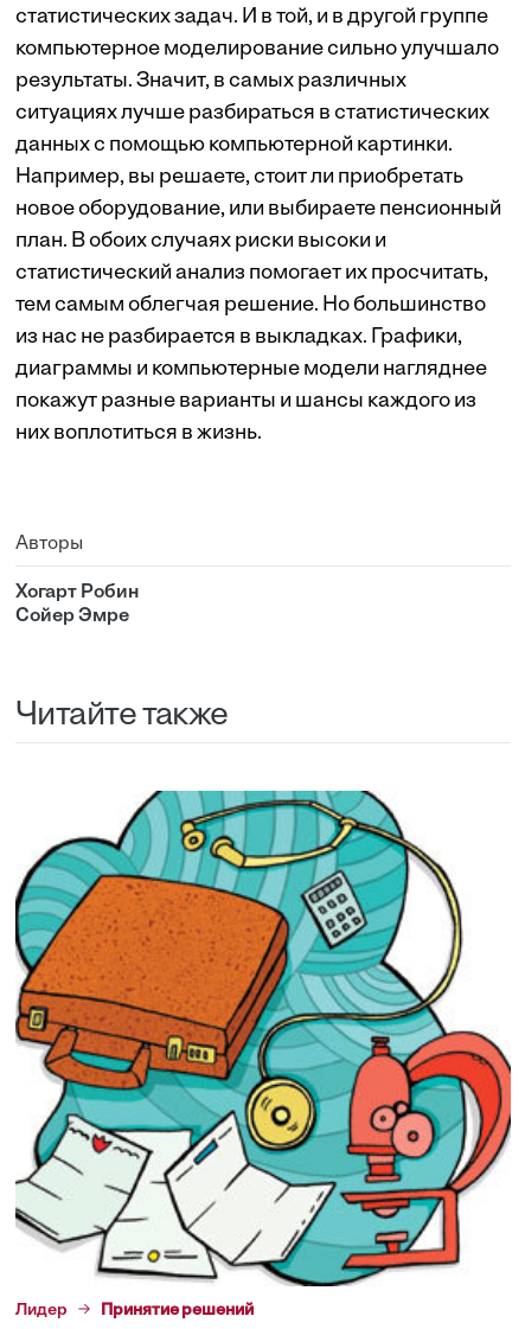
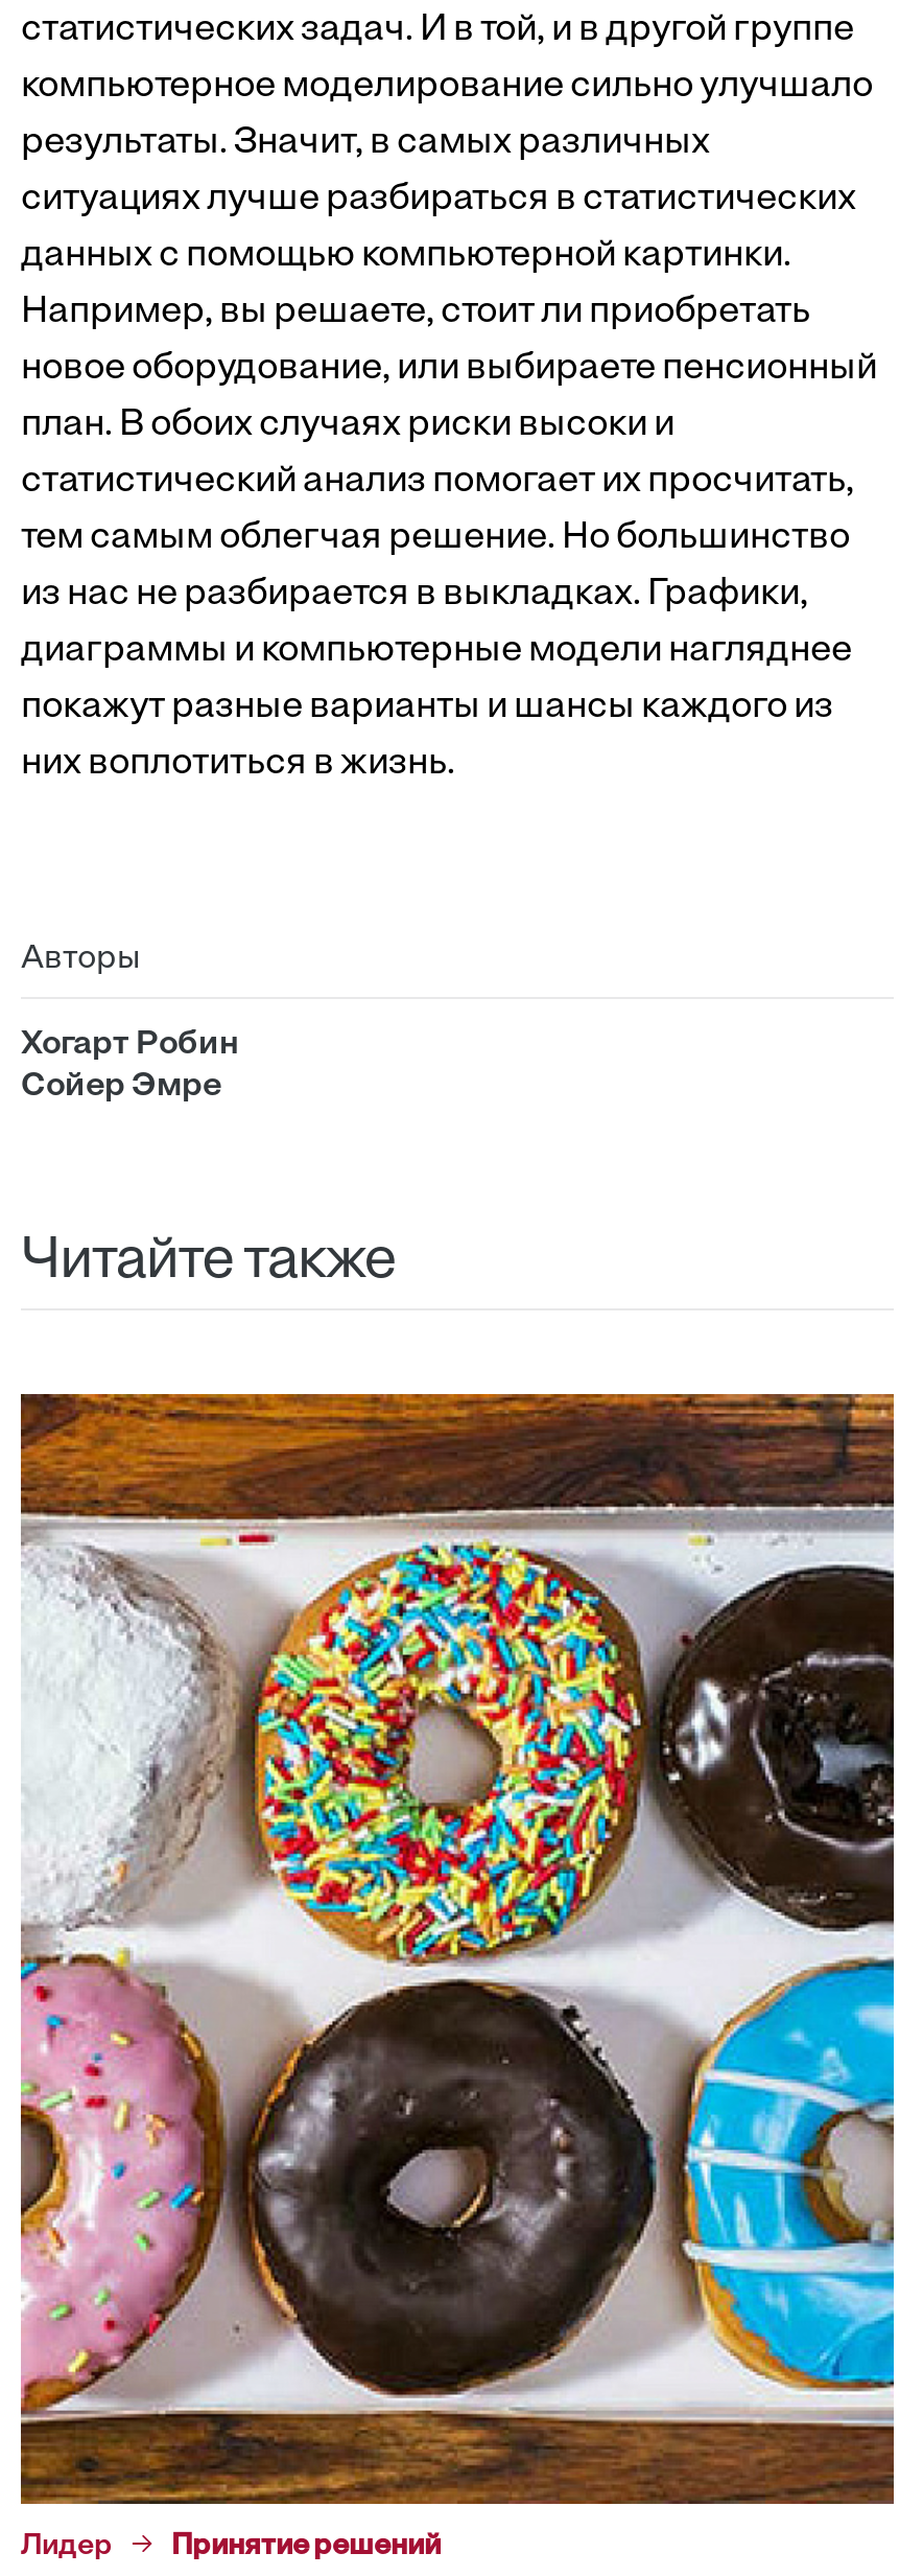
[14,790,512,1288] [image] -> [19,1392,896,2506] [image]

